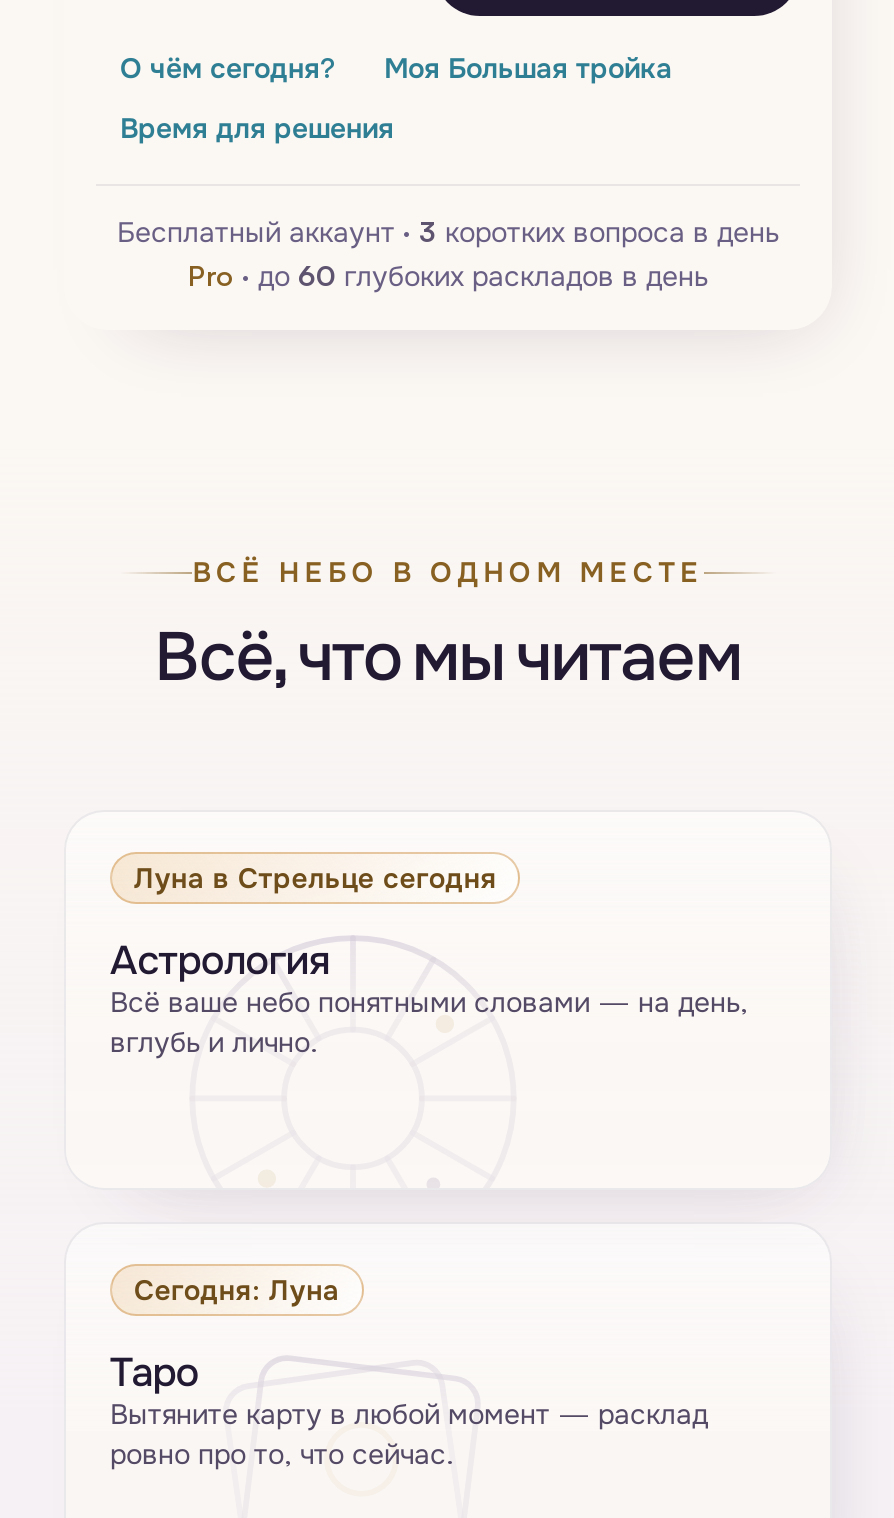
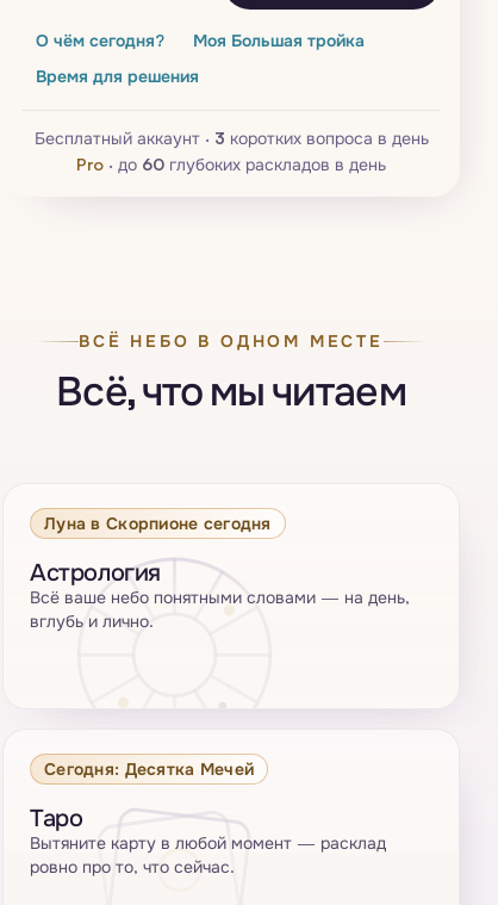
[134,860,497,894] Луна в Стрельце сегодня -> [44,513,271,533] Луна в Скорпионе сегодня
[134,1272,339,1306] Сегодня: Луна -> [44,758,254,779] Сегодня: Десятка Мечей

